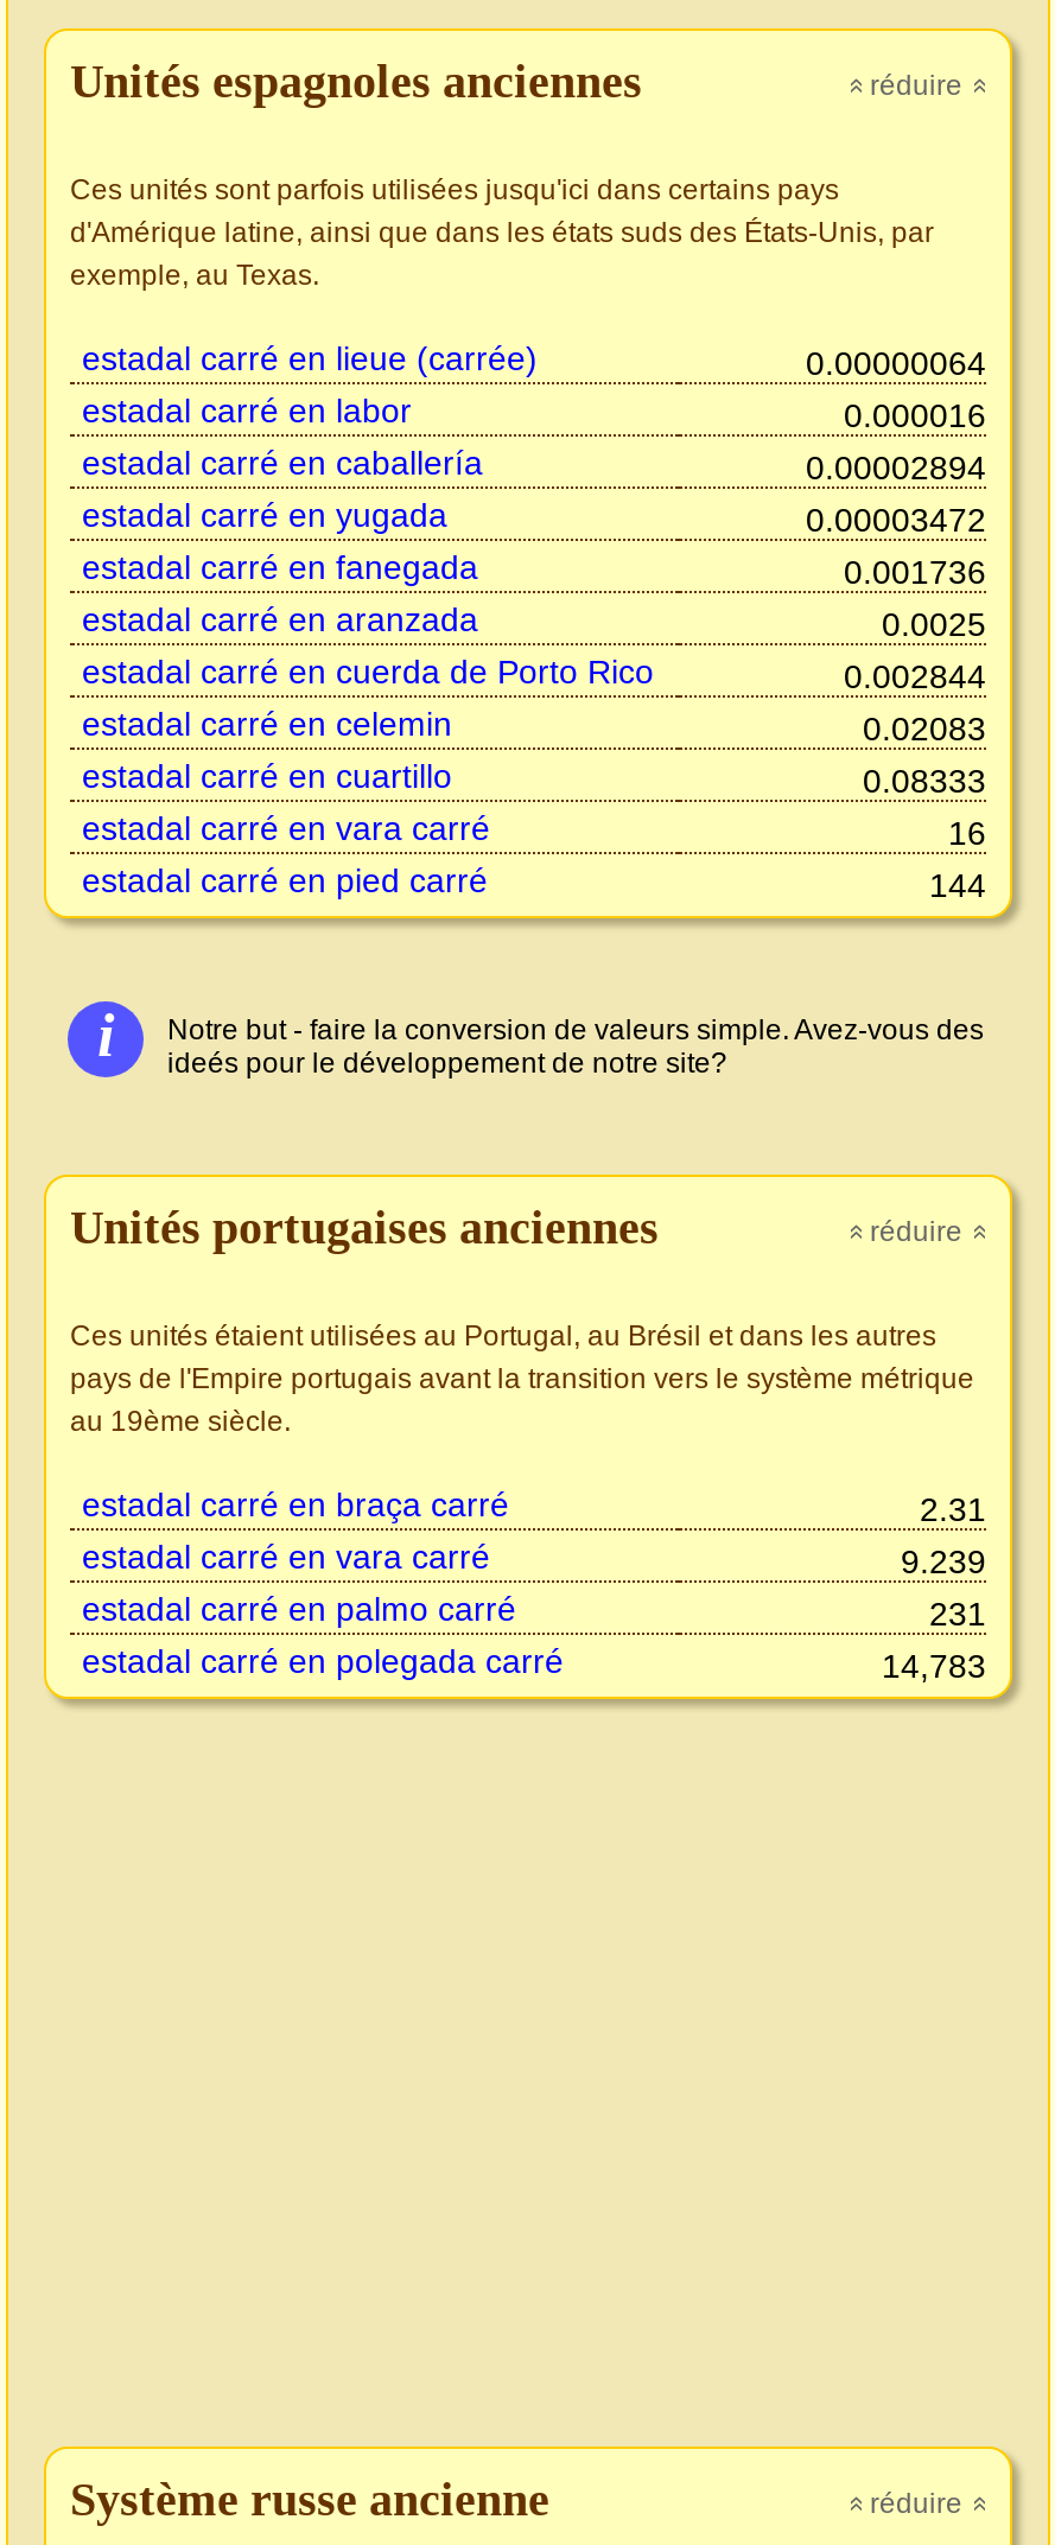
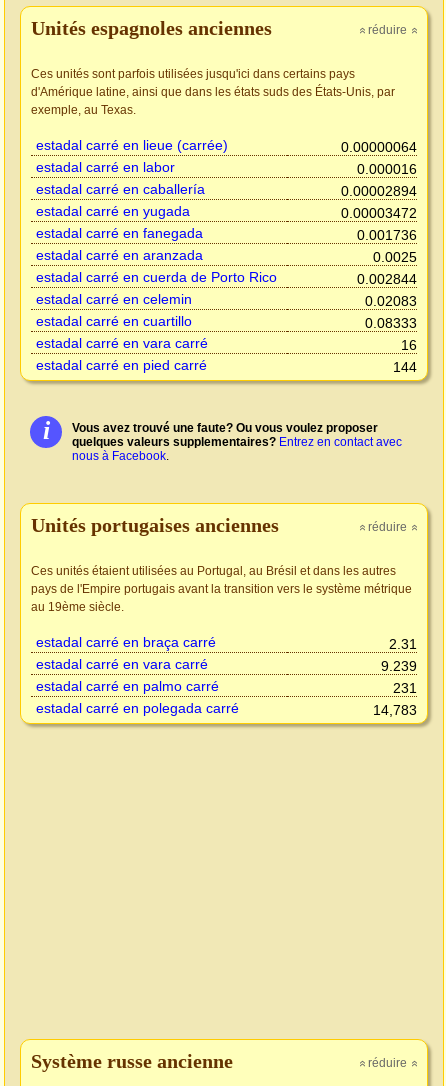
[167,1013,984,1080] Notre but - faire la conversion de valeurs simple. Avez-vous des | ideés pour le développement de notre site? -> [72,421,402,463] Vous avez trouvé une faute? Ou vous voulez proposer | quelques valeurs supplementaires? Entrez en contact avec | nous à Facebook.

